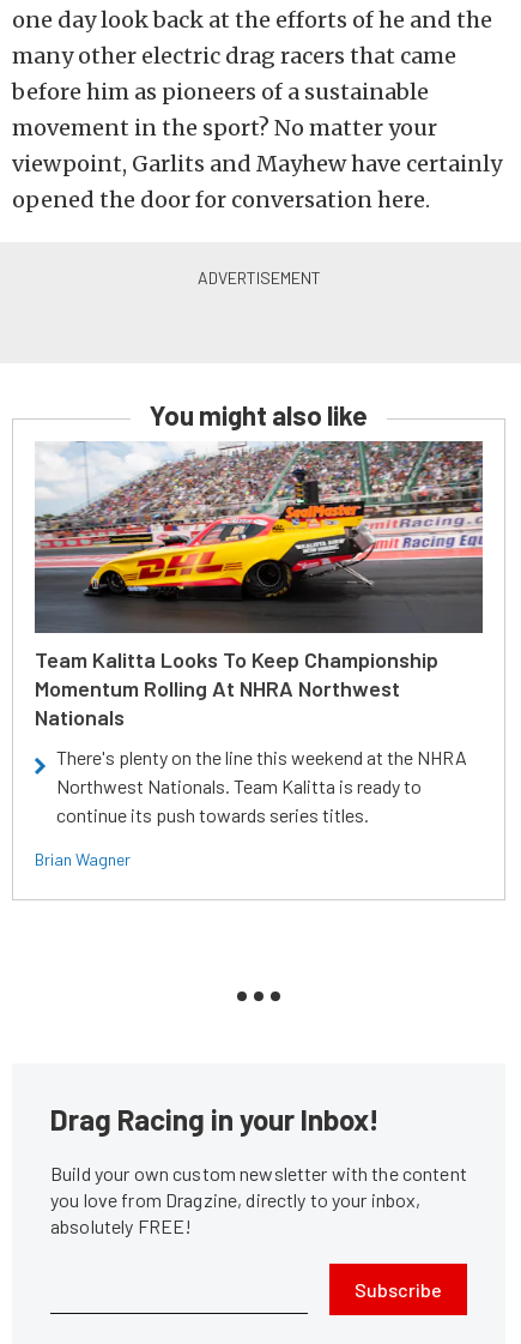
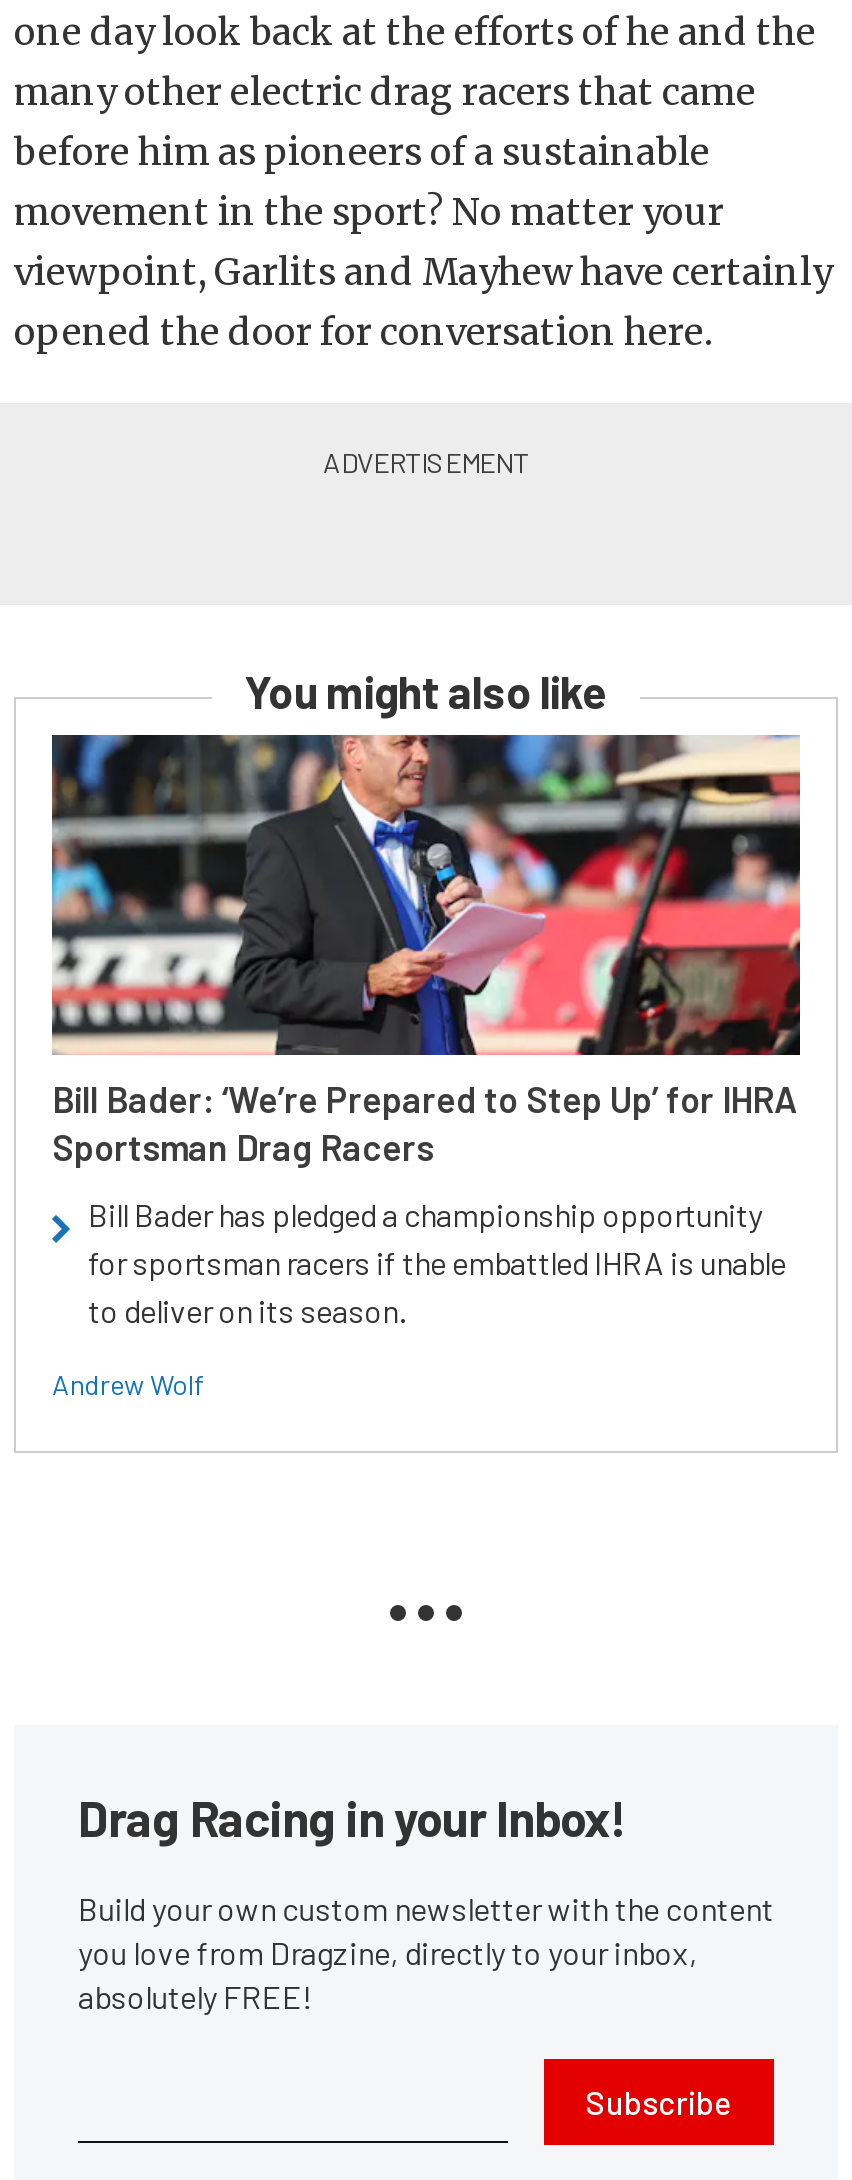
[34,440,484,730] [image] | Team Kalitta Looks To Keep Championship | Momentum Rolling At NHRA Northwest | Nationals -> [50,733,800,1169] [image] | Bill Bader: ‘We’re Prepared to Step Up’ for IHRA | Sportsman Drag Racers
[56,745,467,826] There's plenty on the line this weekend at the NHRA | Northwest Nationals. Team Kalitta is ready to | continue its push towards series titles. -> [88,1195,786,1329] Bill Bader has pledged a championship opportunity | for sportsman racers if the embattled IHRA is unable | to deliver on its season.
[35,849,131,869] Brian Wagner -> [52,1367,204,1401] Andrew Wolf

